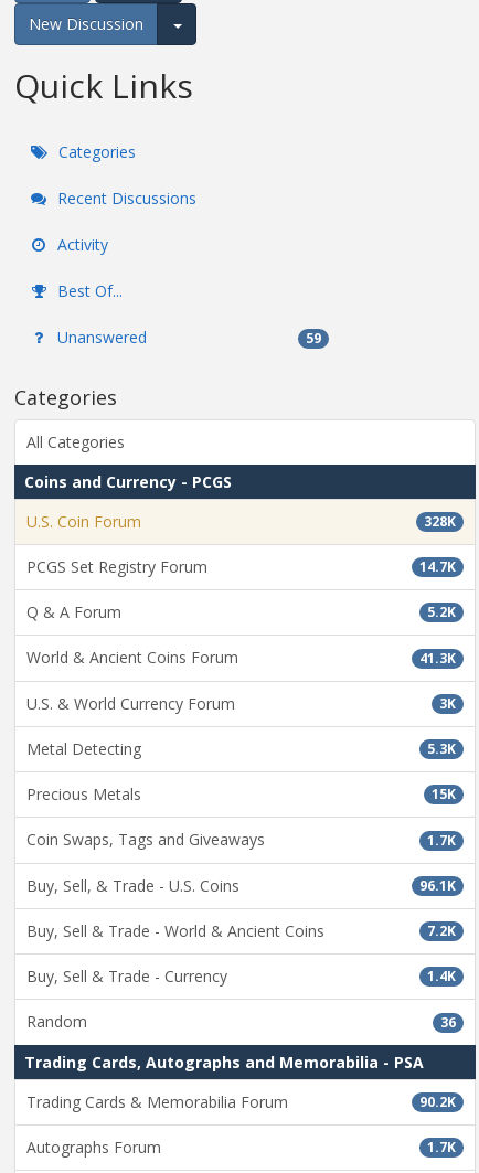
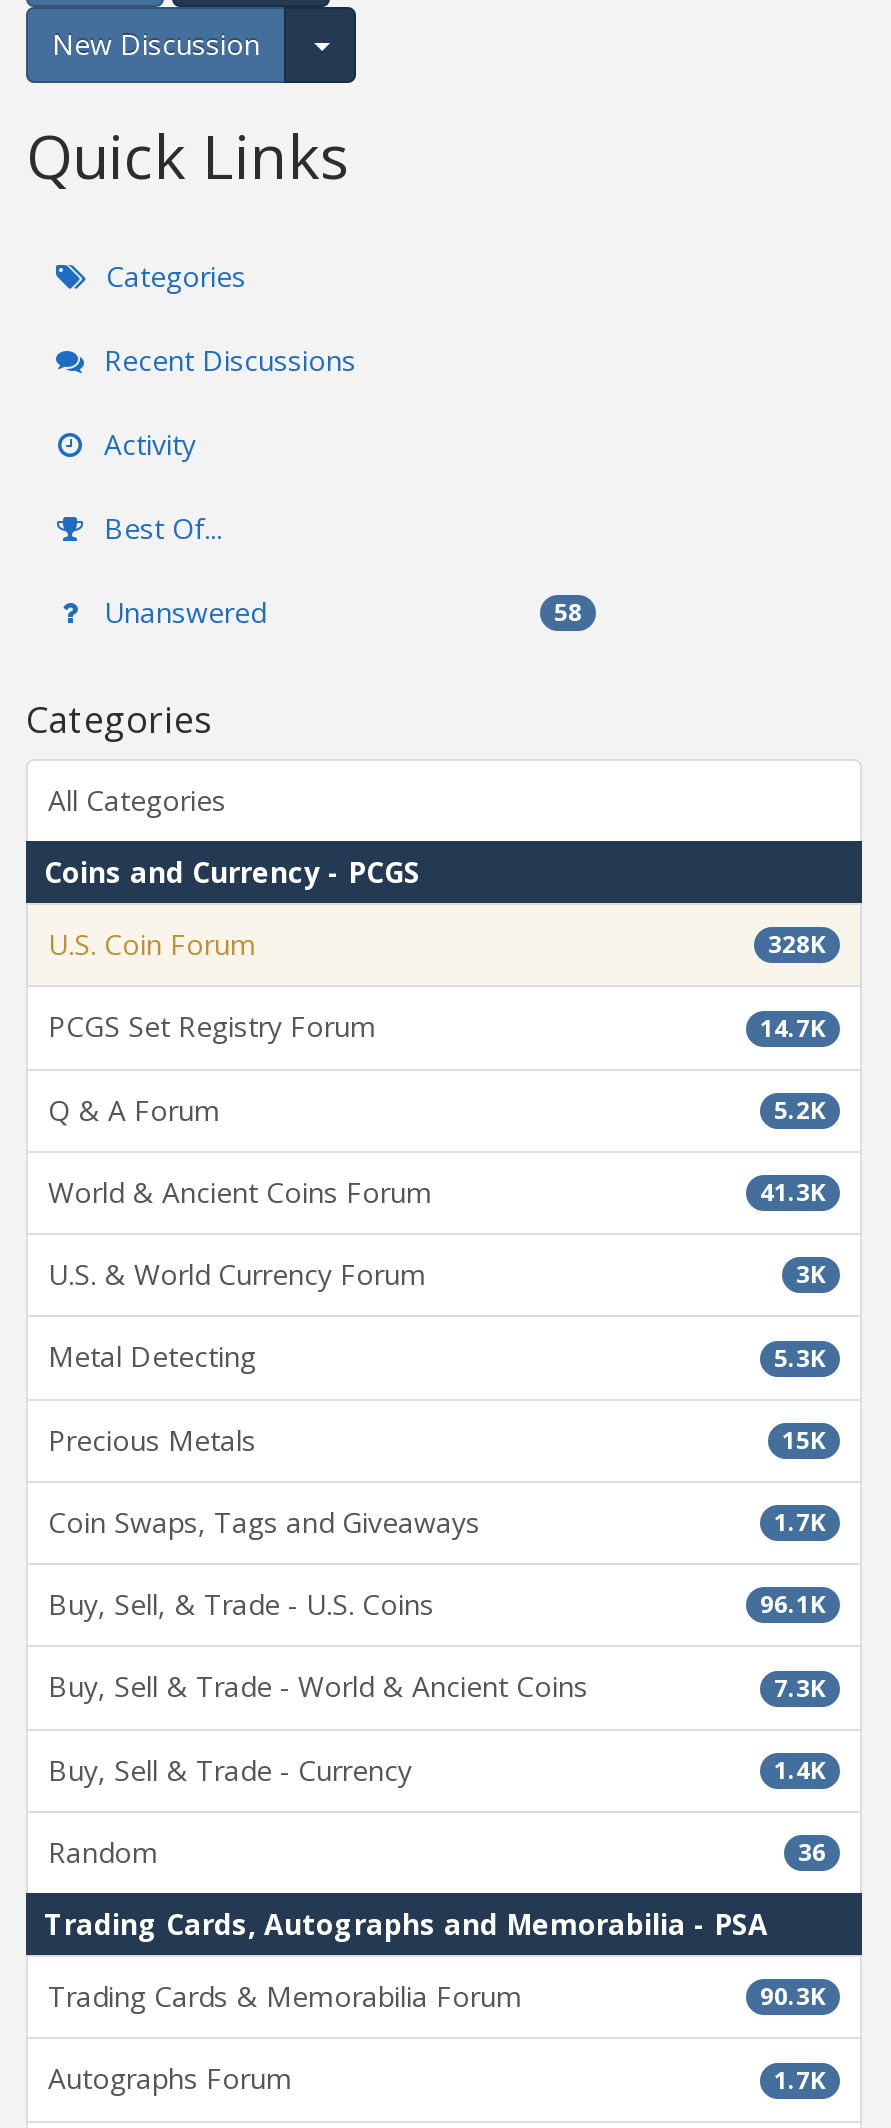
[306,328,321,347] 59 -> [554,595,582,629] 58
[427,921,456,940] 7.2K -> [774,1670,826,1704] 7.3K
[419,1092,456,1111] 90.2K -> [760,1980,826,2014] 90.3K

